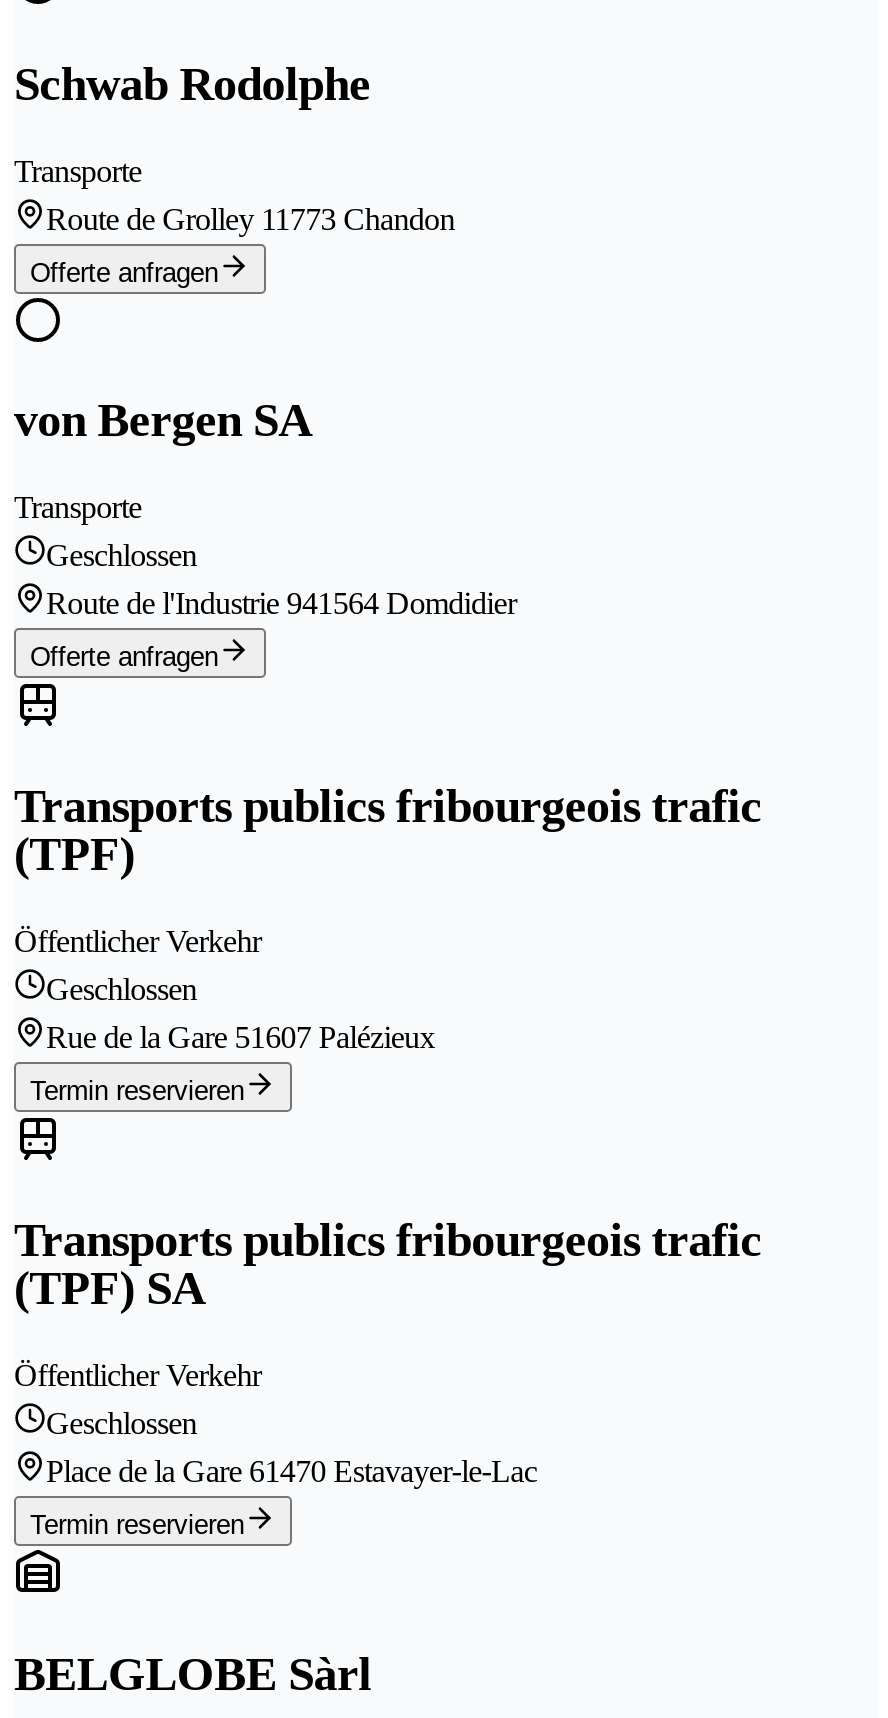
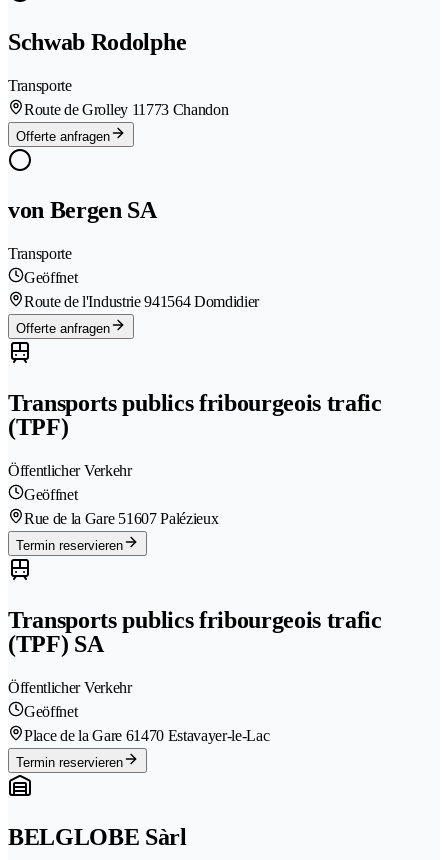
[46,539,197,573] Geschlossen -> [24,269,77,286] Geöffnet
[46,972,197,1006] Geschlossen -> [24,486,77,503] Geöffnet
[46,1406,197,1440] Geschlossen -> [24,703,77,720] Geöffnet

